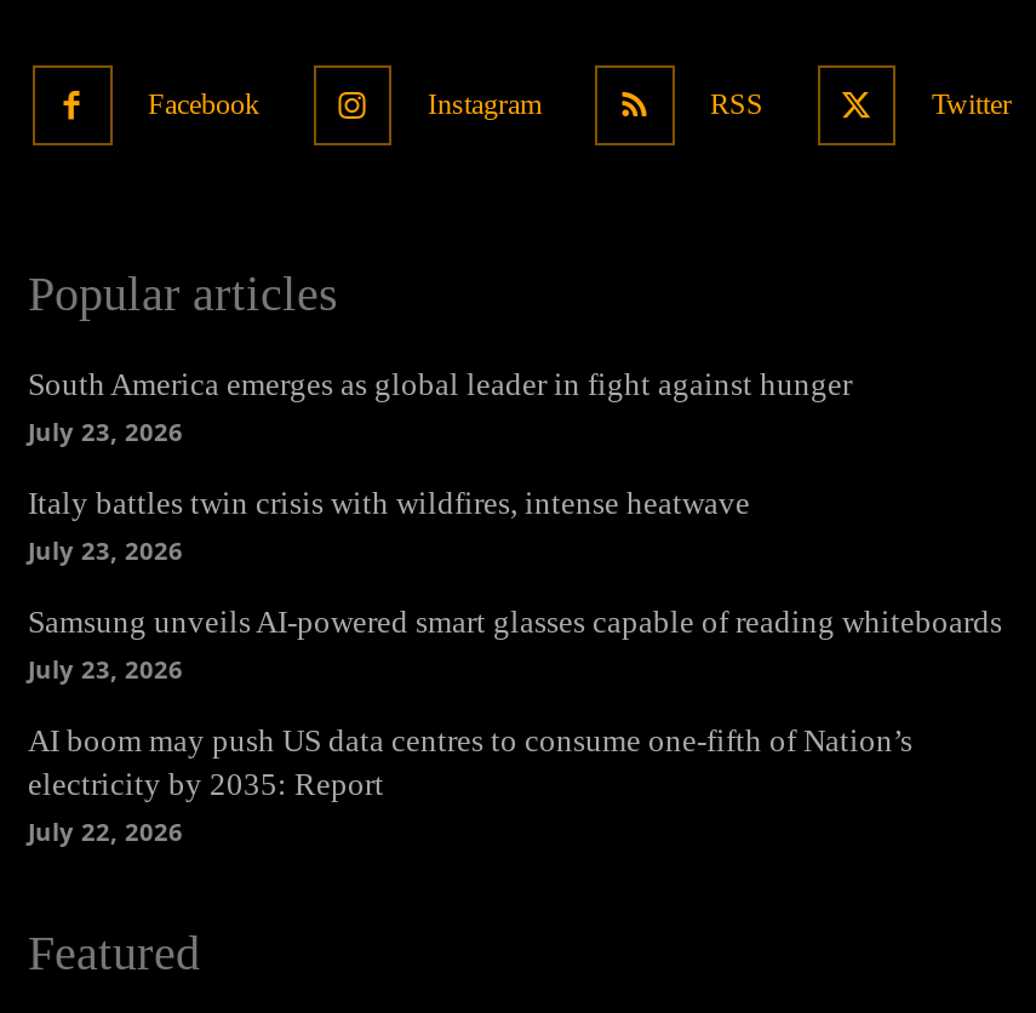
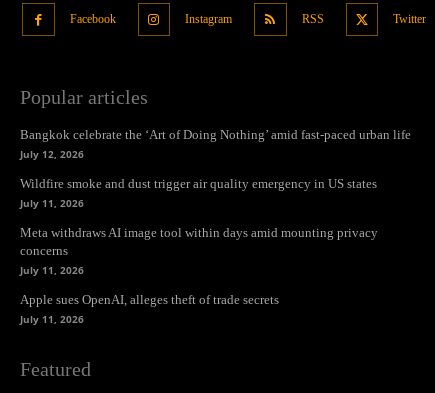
[28,366,852,448] South America emerges as global leader in fight against hunger | July 23, 2026 -> [20,127,411,161] Bangkok celebrate the ‘Art of Doing Nothing’ amid fast-paced urban life | July 12, 2026
[28,484,750,567] Italy battles twin crisis with wildfires, intense heatwave | July 23, 2026 -> [20,176,377,210] Wildfire smoke and dust trigger air quality emergency in US states | July 11, 2026
[28,603,1002,686] Samsung unveils AI-powered smart glasses capable of reading whiteboards | July 23, 2026 -> [20,225,378,277] Meta withdraws AI image tool within days amid mounting privacy | concerns | July 11, 2026
[28,722,912,848] AI boom may push US data centres to consume one-fifth of Nation’s | electricity by 2035: Report | July 22, 2026 -> [20,292,279,326] Apple sues OpenAI, alleges theft of trade secrets | July 11, 2026

